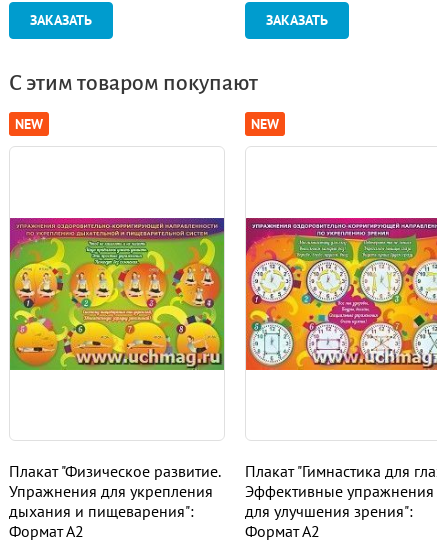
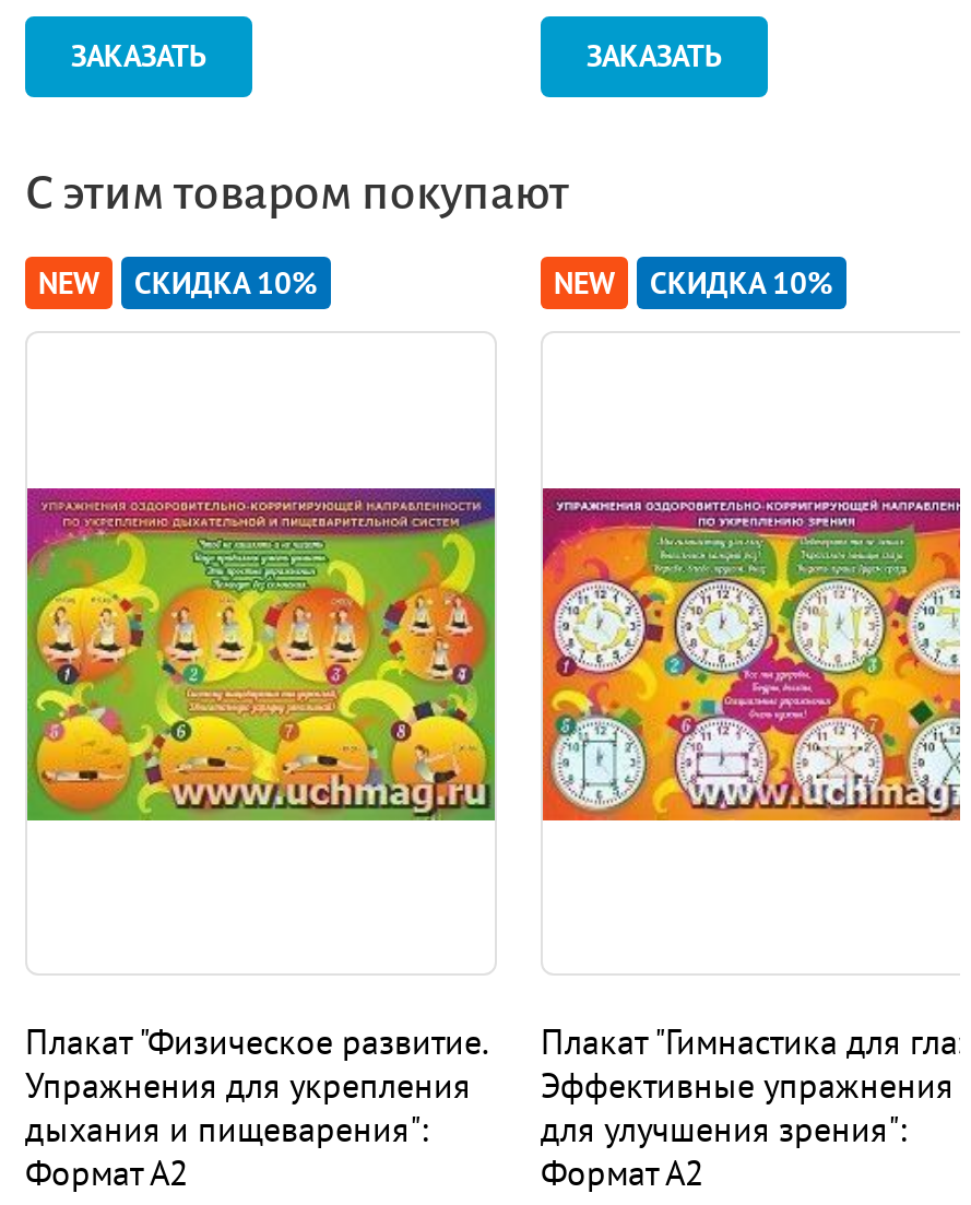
none -> [134,264,318,303] СКИДКА 10%
none -> [650,264,833,303] СКИДКА 10%

